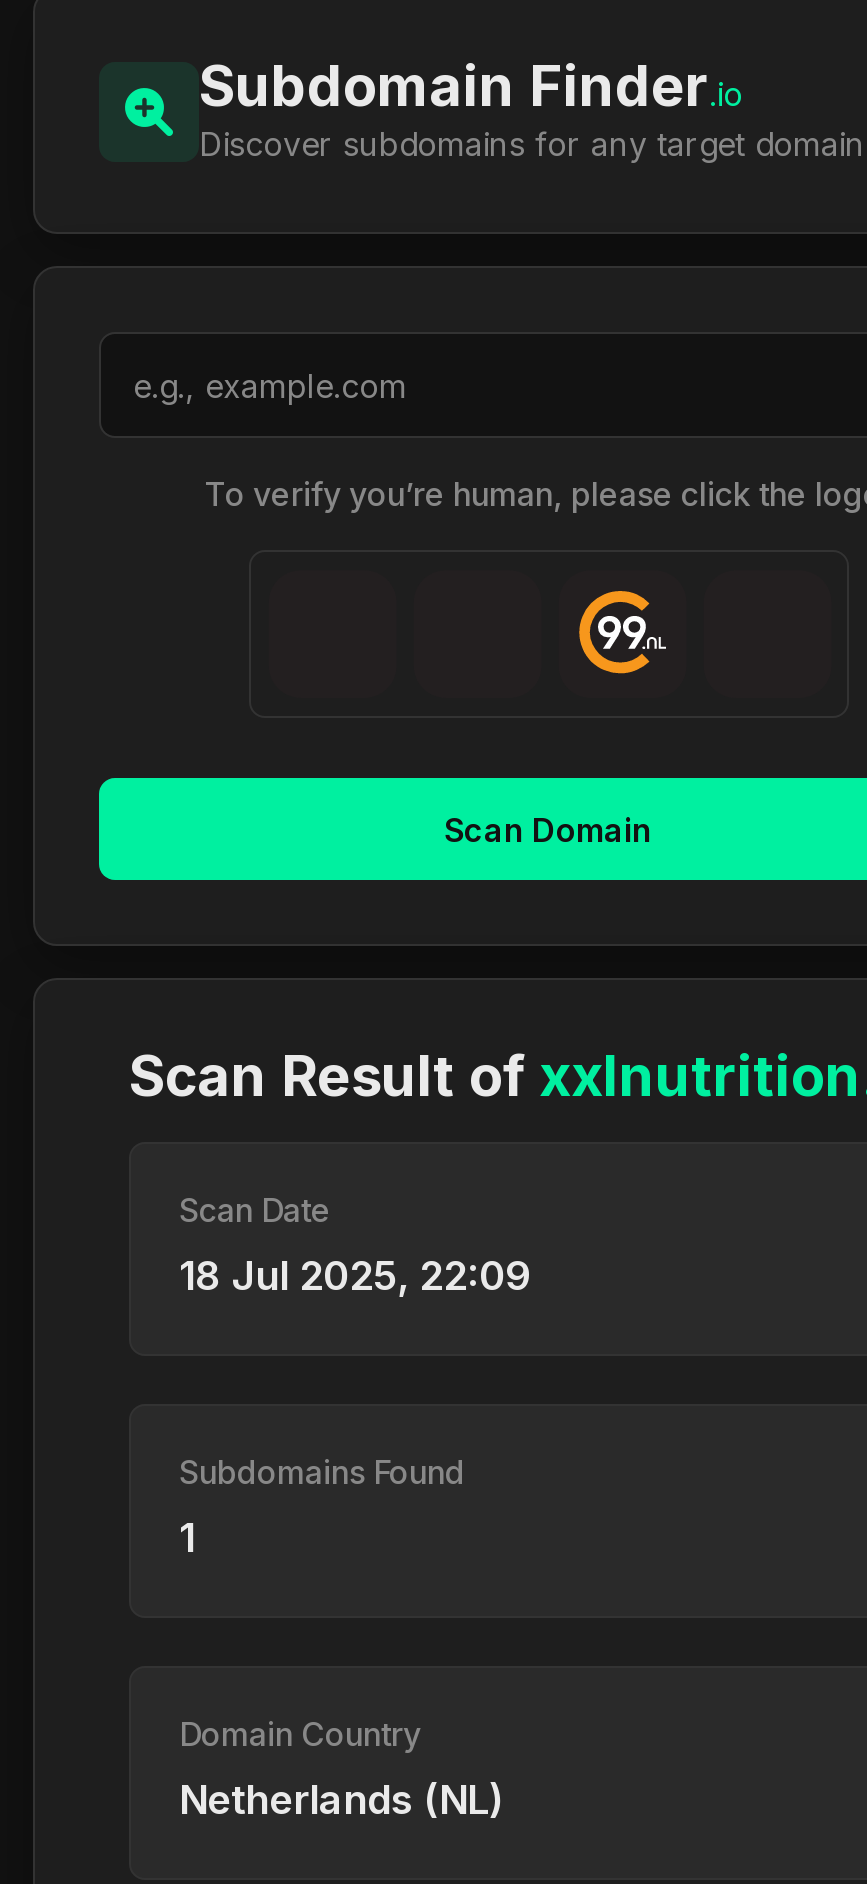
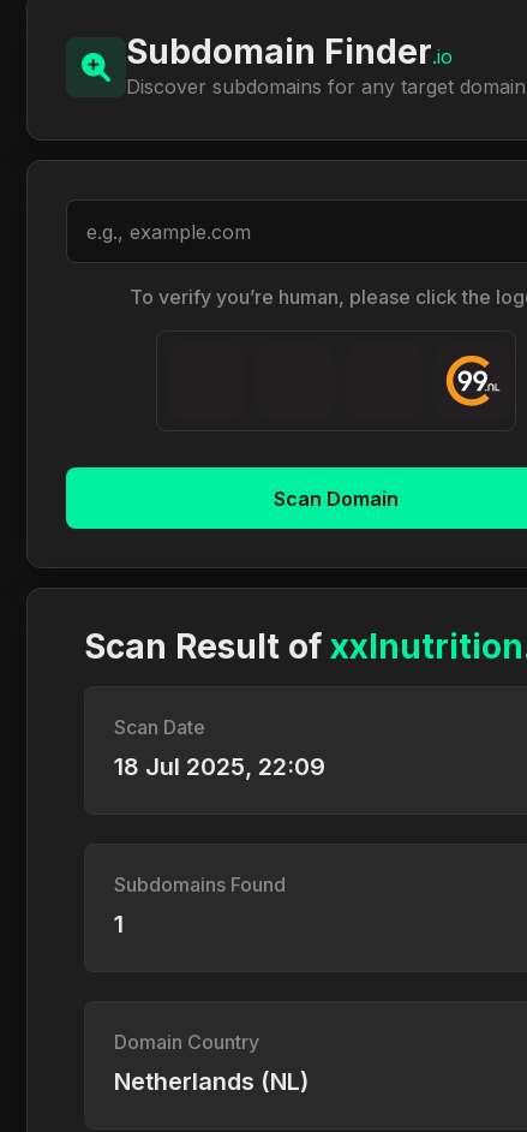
none -> [445,355,501,407] [image]
[577,588,667,676] [image] -> none

